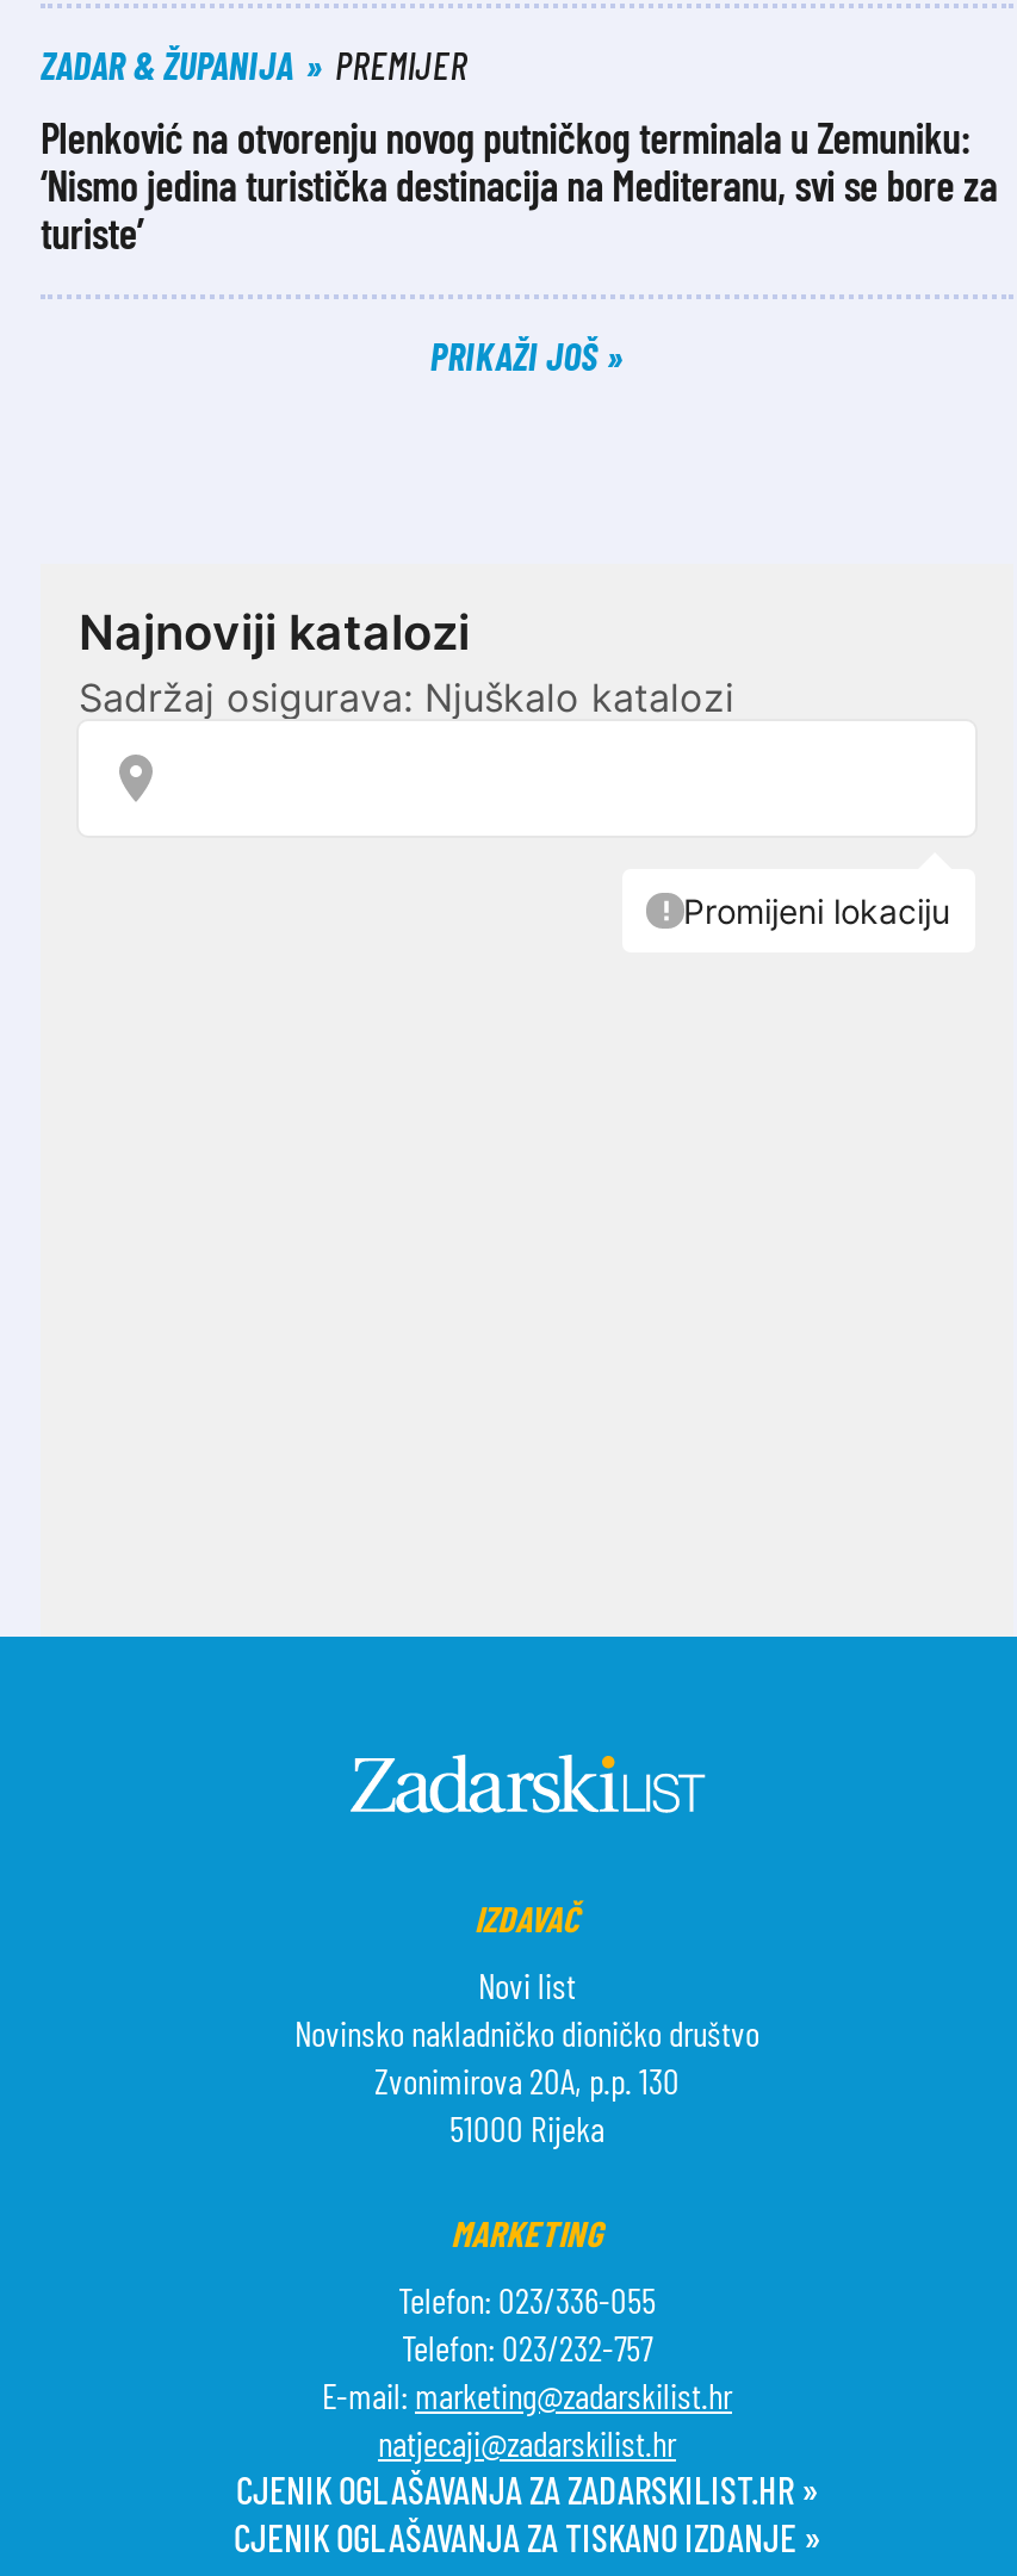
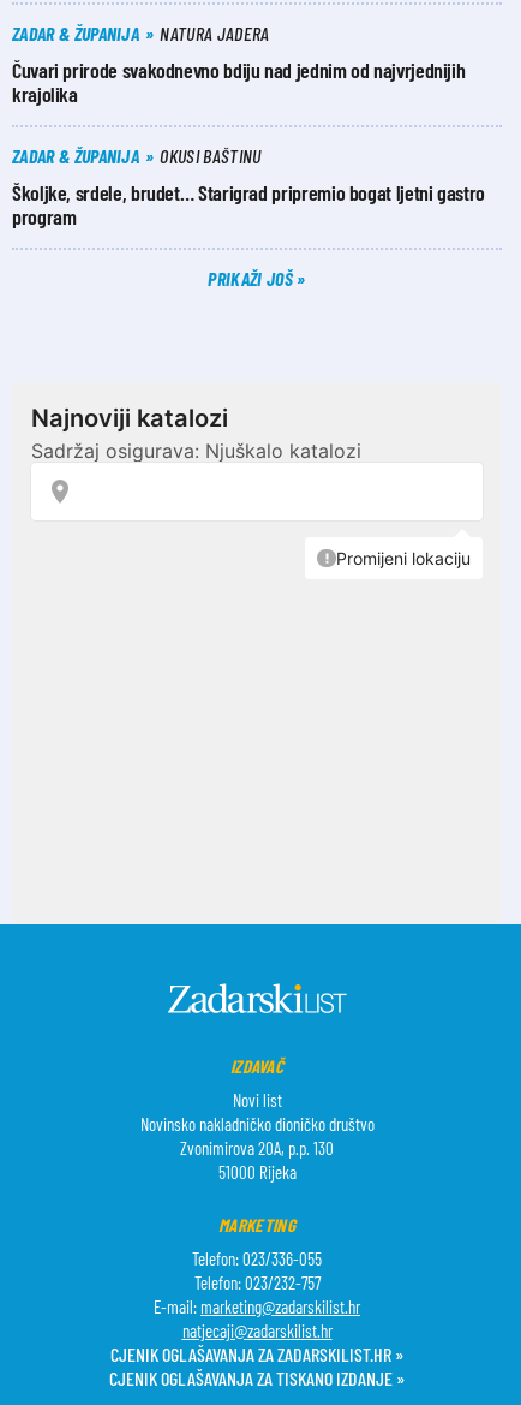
[41,42,997,259] PREMIJER | Plenković na otvorenju novog putničkog terminala u Zemuniku: | ‘Nismo jedina turistička destinacija na Mediteranu, svi se bore za | turiste’ -> [12,22,485,230] NATURA JADERA | Čuvari prirode svakodnevno bdiju nad jednim od najvrjednijih | krajolika | ZADAR & ŽUPANIJA | OKUSI BAŠTINU | Školjke, srdele, brudet… Starigrad pripremio bogat ljetni gastro | program

